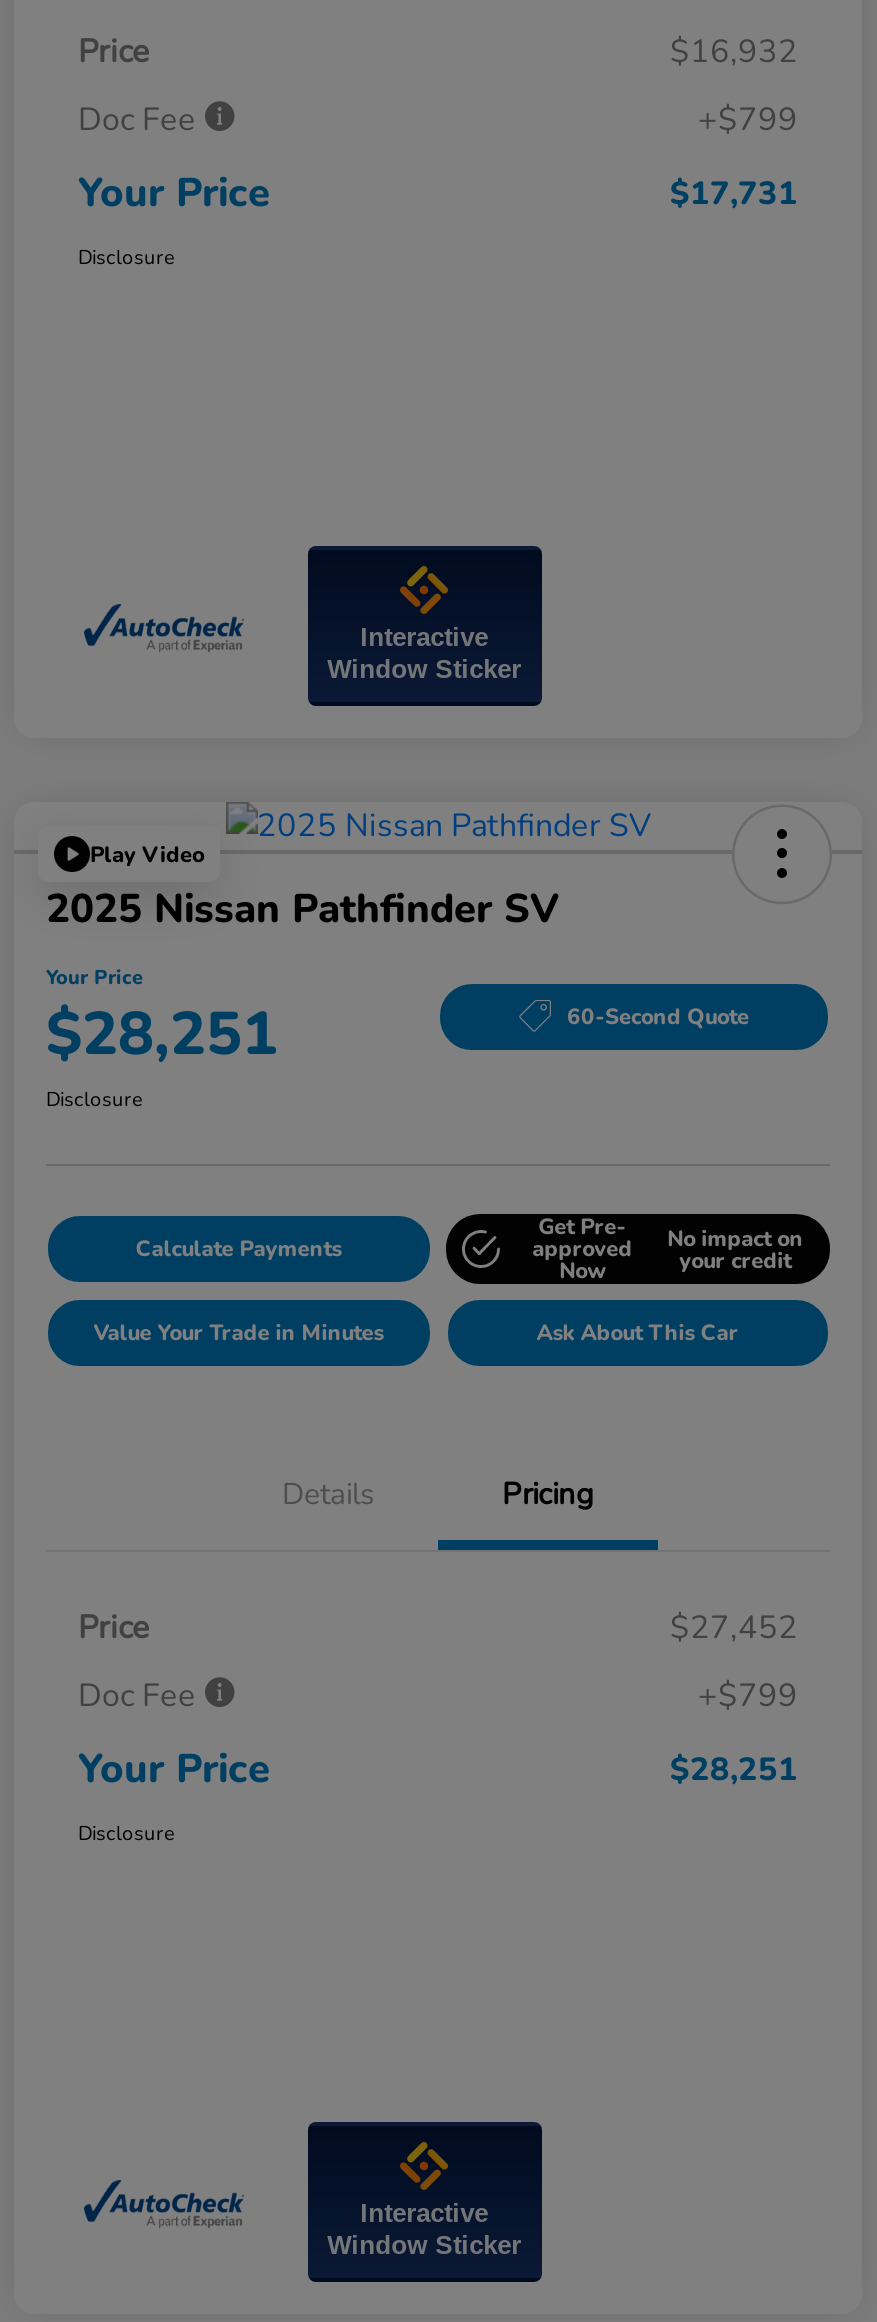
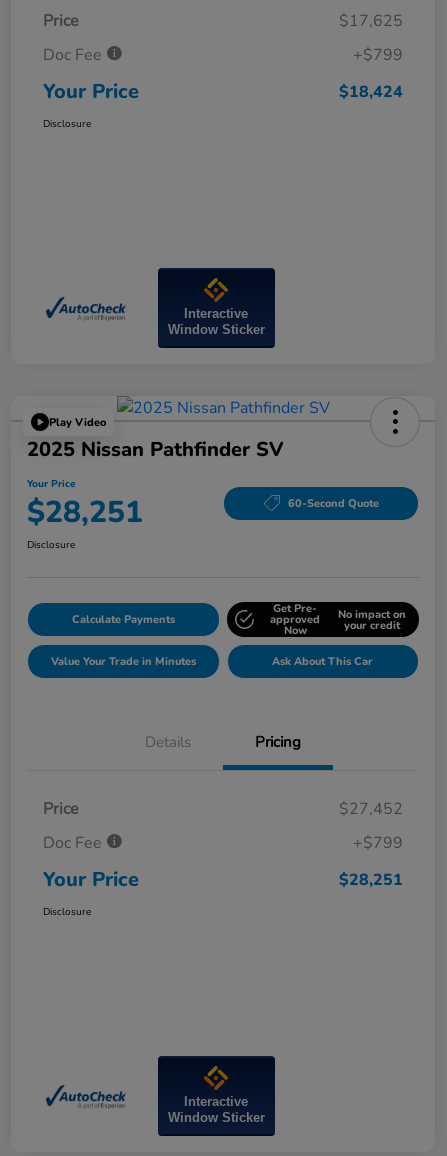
[670,30,798,74] $16,932 -> [339,10,403,32] $17,625
[670,172,798,216] $17,731 -> [339,81,403,103] $18,424

